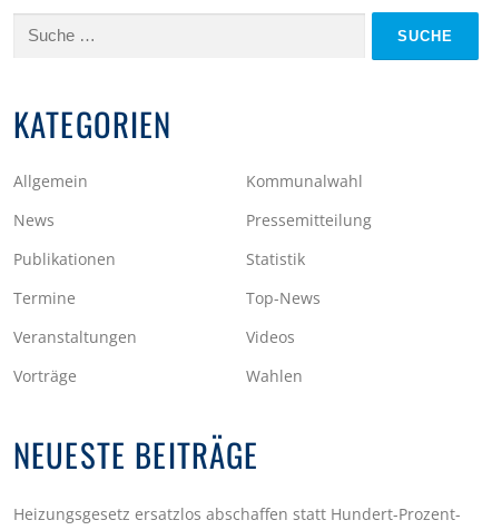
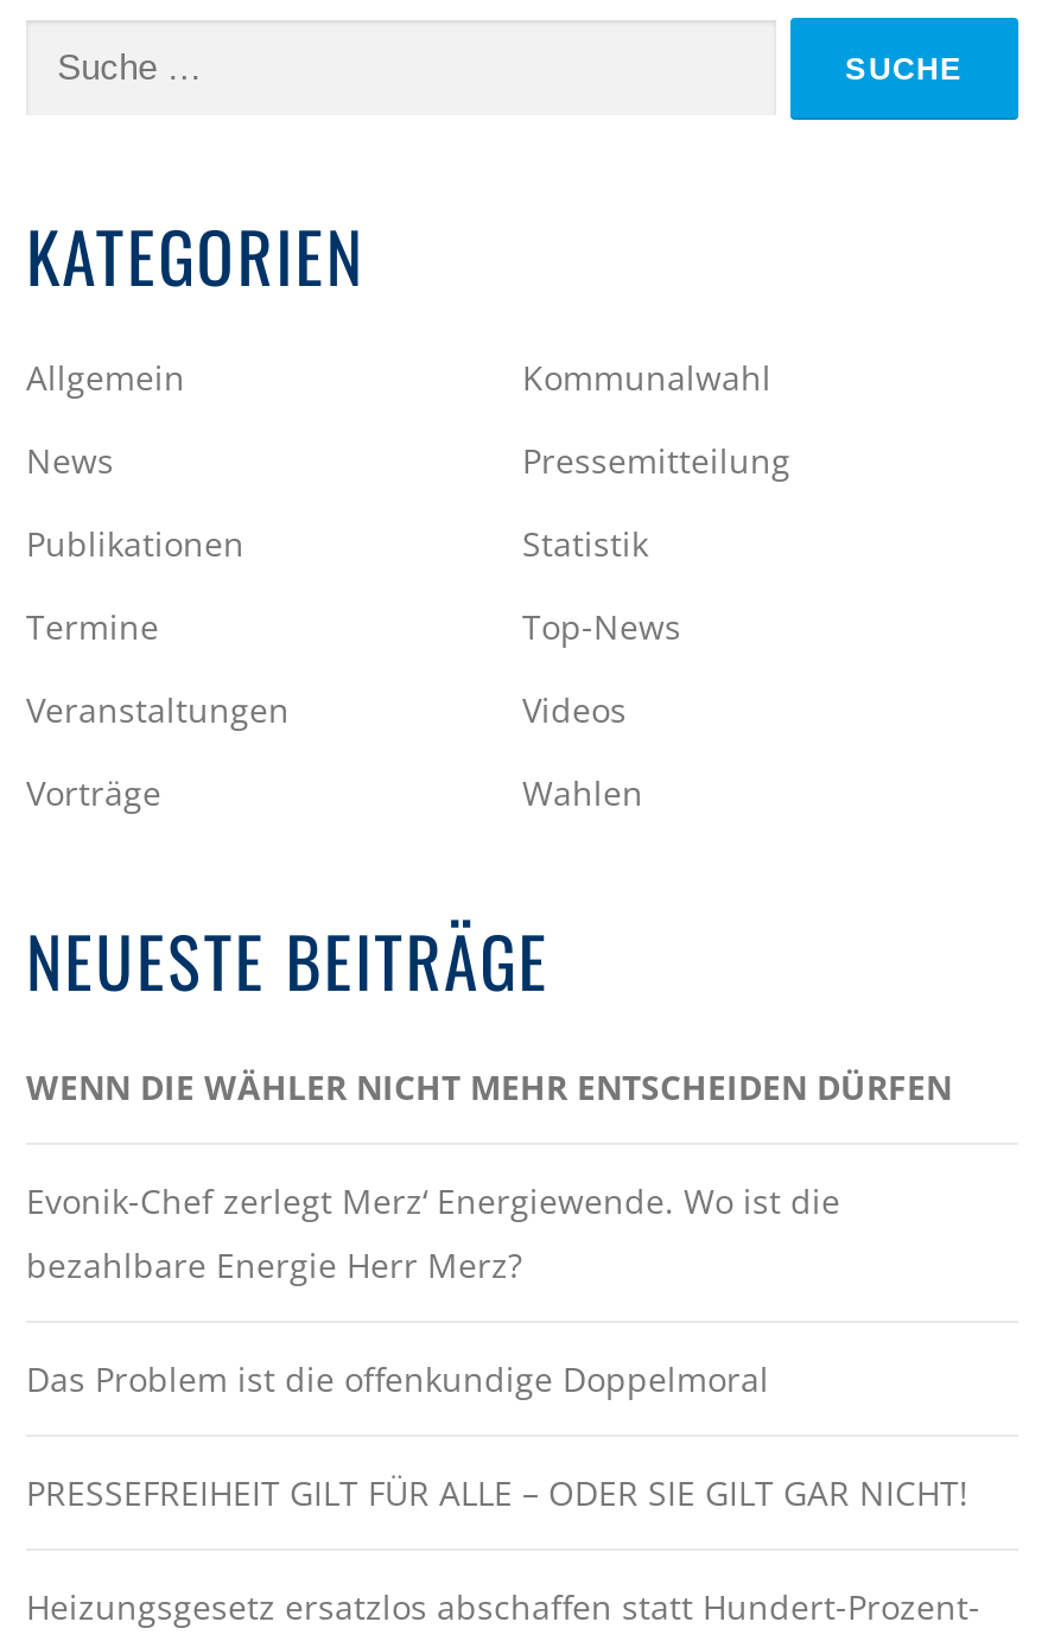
none -> [26,1064,968,1515] WENN DIE WÄHLER NICHT MEHR ENTSCHEIDEN DÜRFEN | Evonik-Chef zerlegt Merz‘ Energiewende. Wo ist die | bezahlbare Energie Herr Merz? | Das Problem ist die offenkundige Doppelmoral | PRESSEFREIHEIT GILT FÜR ALLE – ODER SIE GILT GAR NICHT!

